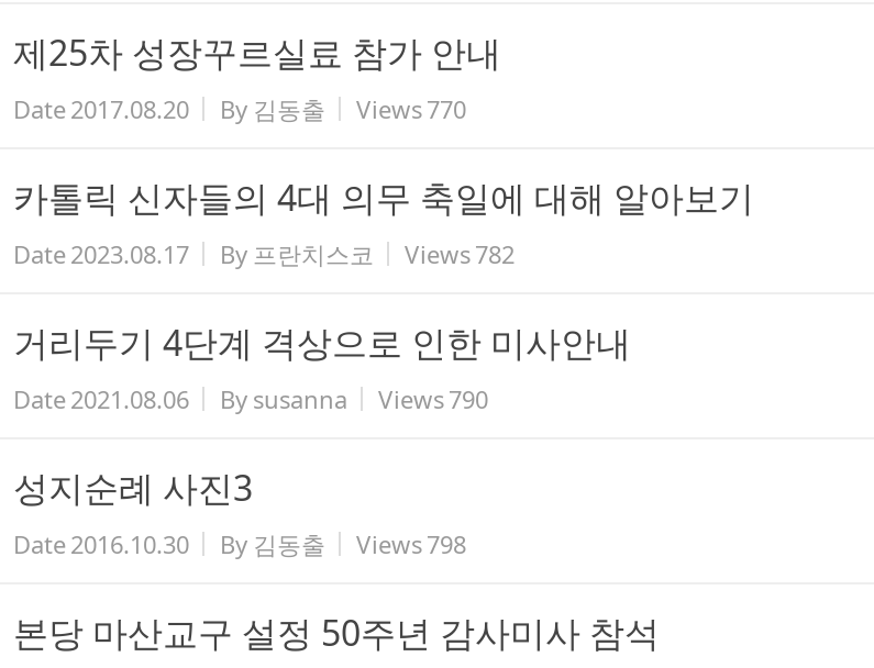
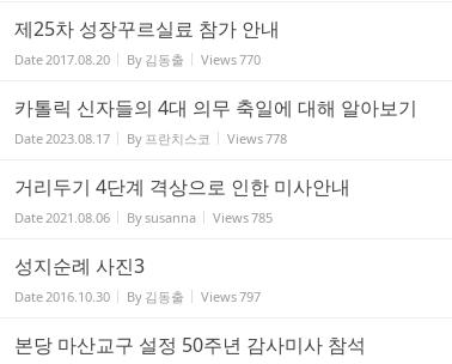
[13,237,515,270] Date 2023.08.17 By 프란치스코 Views 782 -> [14,129,287,147] Date 2023.08.17 By 프란치스코 Views 778
[13,382,488,415] Date 2021.08.06 By susanna Views 790 -> [14,208,273,226] Date 2021.08.06 By susanna Views 785
[356,527,466,560] Views 798 -> [201,287,261,305] Views 797

